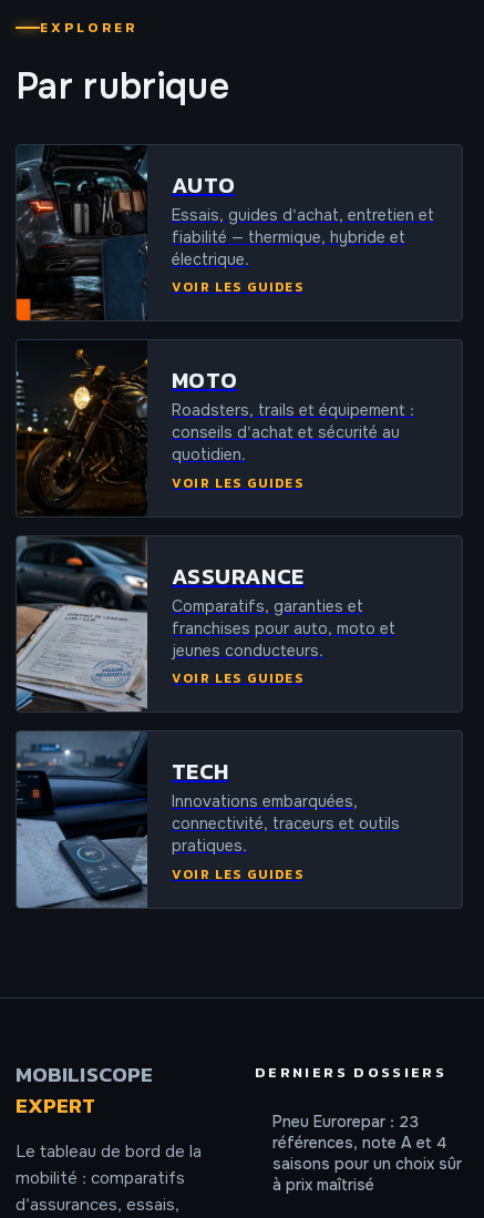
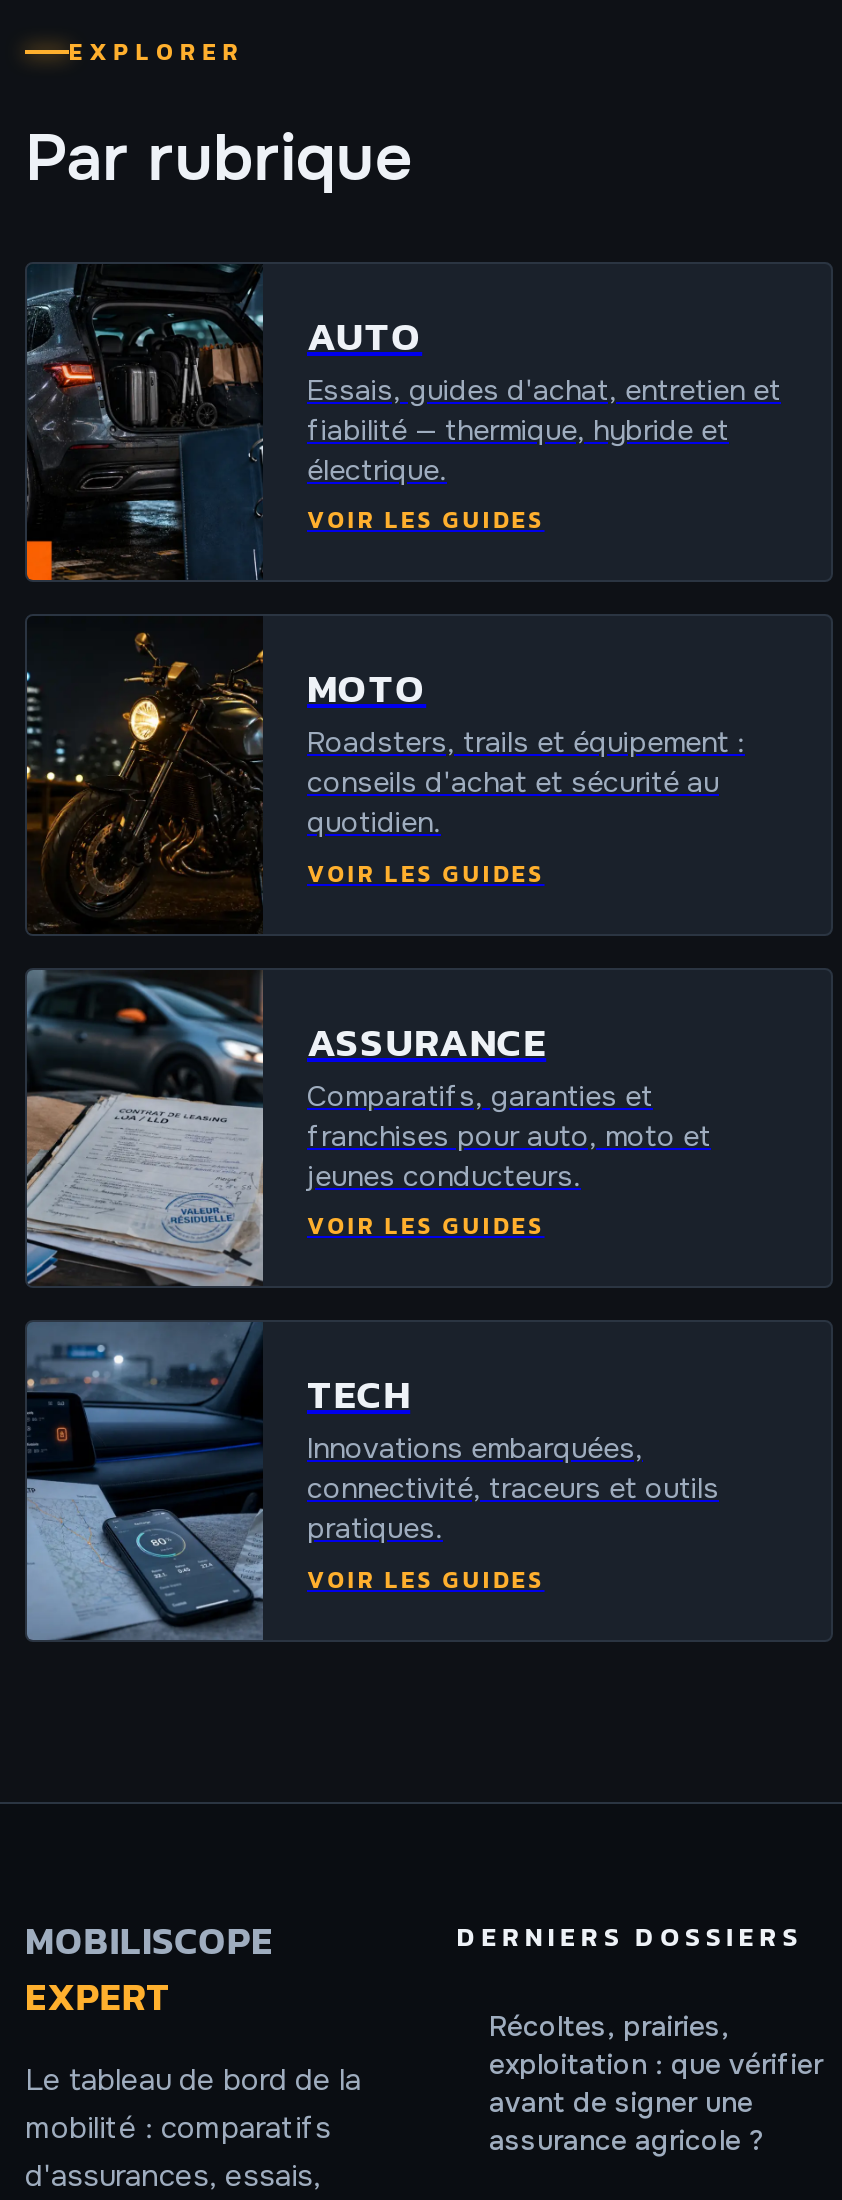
[272,1112,462,1195] Pneu Eurorepar : 23 | références, note A et 4 | saisons pour un choix sûr | à prix maîtrisé -> [489,2008,823,2158] Récoltes, prairies, | exploitation : que vérifier | avant de signer une | assurance agricole ?

